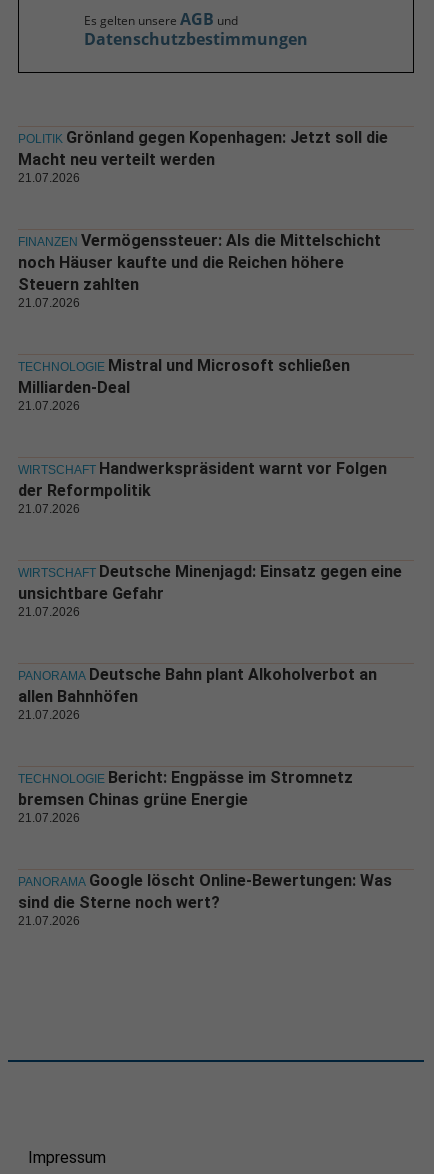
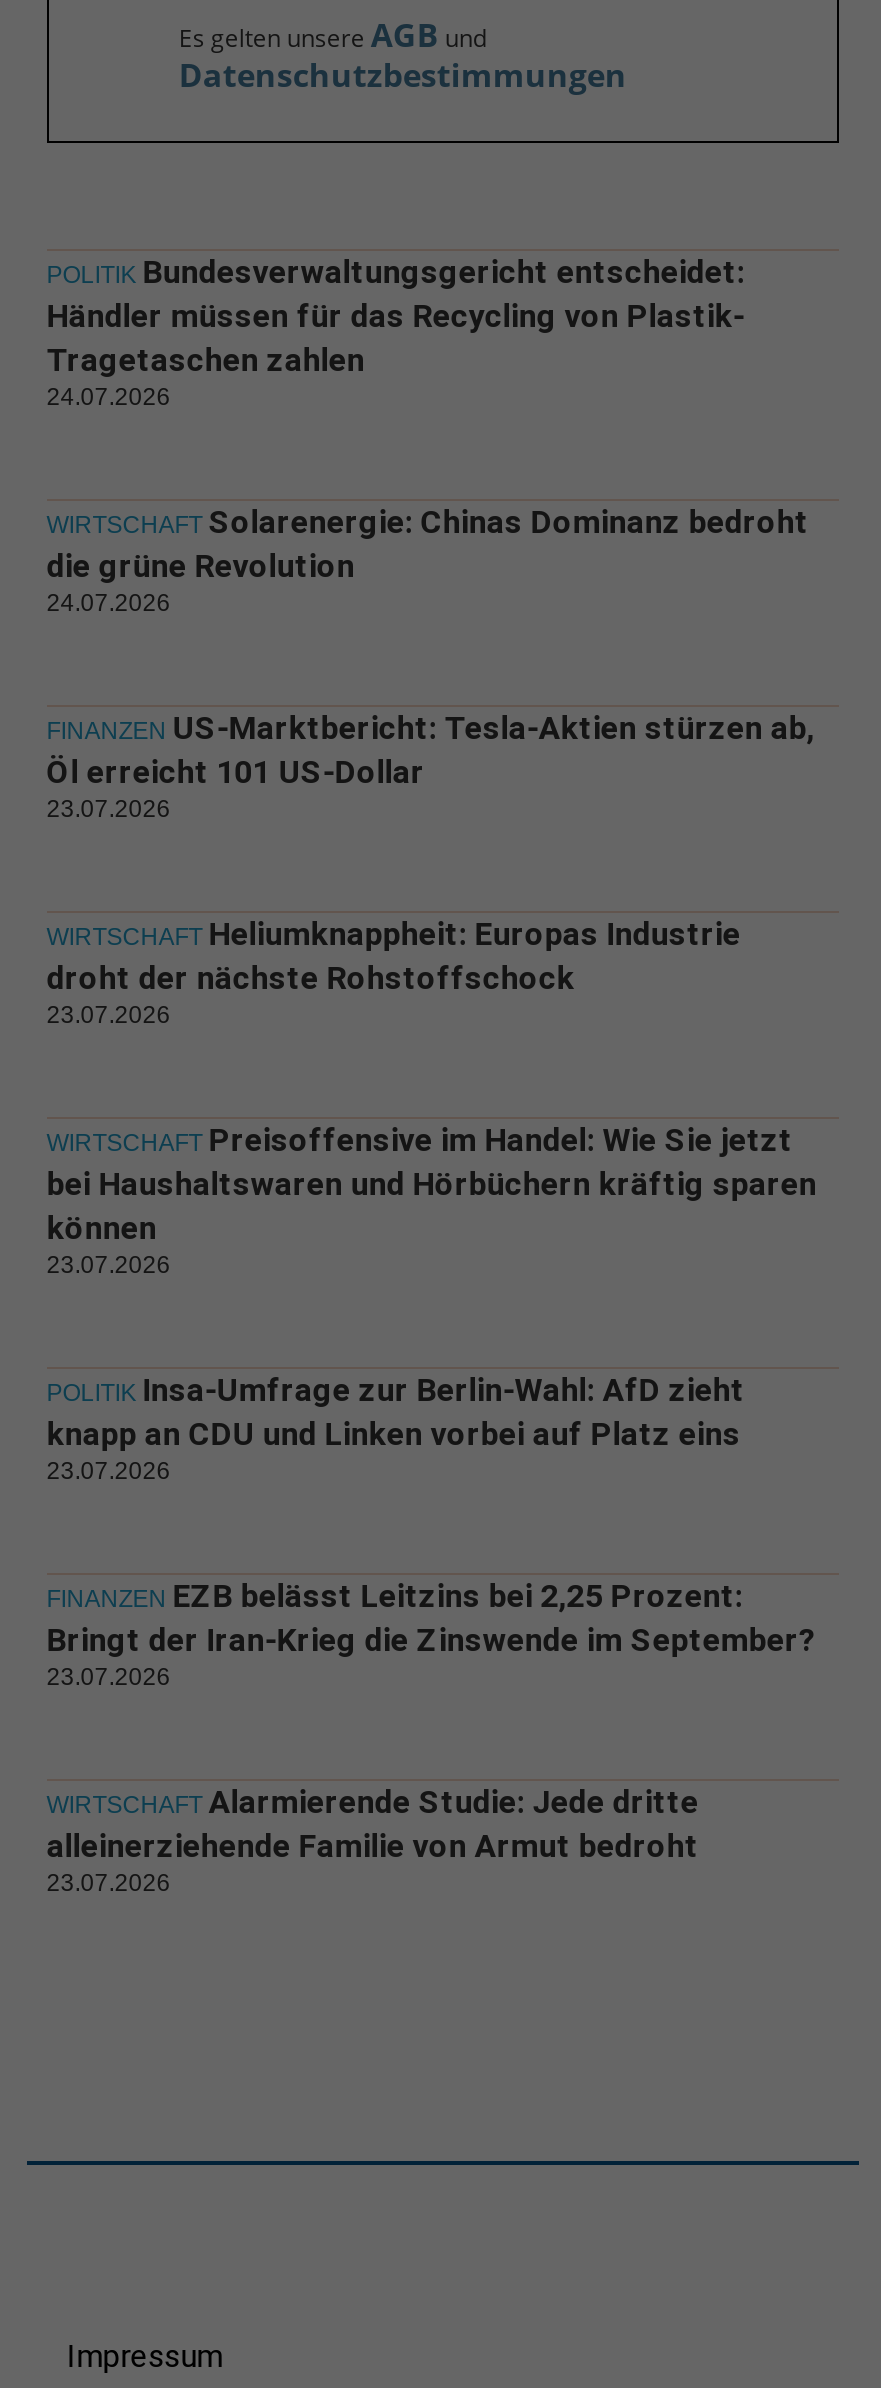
[18,128,388,185] POLITIK Grönland gegen Kopenhagen: Jetzt soll die | Macht neu verteilt werden | 21.07.2026 -> [46,253,744,411] POLITIK Bundesverwaltungsgericht entscheidet: | Händler müssen für das Recycling von Plastik- | Tragetaschen zahlen | 24.07.2026
[18,231,381,310] FINANZEN Vermögenssteuer: Als die Mittelschicht | noch Häuser kaufte und die Reichen höhere | Steuern zahlten | 21.07.2026 -> [46,503,808,617] WIRTSCHAFT Solarenergie: Chinas Dominanz bedroht | die grüne Revolution | 24.07.2026
[18,356,350,413] TECHNOLOGIE Mistral und Microsoft schließen | Milliarden-Deal | 21.07.2026 -> [46,709,814,823] FINANZEN US-Marktbericht: Tesla-Aktien stürzen ab, | Öl erreicht 101 US-Dollar | 23.07.2026
[18,459,387,516] WIRTSCHAFT Handwerkspräsident warnt vor Folgen | der Reformpolitik | 21.07.2026 -> [46,915,740,1029] WIRTSCHAFT Heliumknappheit: Europas Industrie | droht der nächste Rohstoffschock | 23.07.2026
[18,562,402,619] WIRTSCHAFT Deutsche Minenjagd: Einsatz gegen eine | unsichtbare Gefahr | 21.07.2026 -> [46,1121,816,1279] WIRTSCHAFT Preisoffensive im Handel: Wie Sie jetzt | bei Haushaltswaren und Hörbüchern kräftig sparen | können | 23.07.2026
[18,665,377,722] PANORAMA Deutsche Bahn plant Alkoholverbot an | allen Bahnhöfen | 21.07.2026 -> [46,1371,744,1485] POLITIK Insa-Umfrage zur Berlin-Wahl: AfD zieht | knapp an CDU und Linken vorbei auf Platz eins | 23.07.2026
[18,768,353,825] TECHNOLOGIE Bericht: Engpässe im Stromnetz | bremsen Chinas grüne Energie | 21.07.2026 -> [46,1577,816,1691] FINANZEN EZB belässt Leitzins bei 2,25 Prozent: | Bringt der Iran-Krieg die Zinswende im September? | 23.07.2026
[18,871,392,928] PANORAMA Google löscht Online-Bewertungen: Was | sind die Sterne noch wert? | 21.07.2026 -> [46,1783,698,1897] WIRTSCHAFT Alarmierende Studie: Jede dritte | alleinerziehende Familie von Armut bedroht | 23.07.2026

